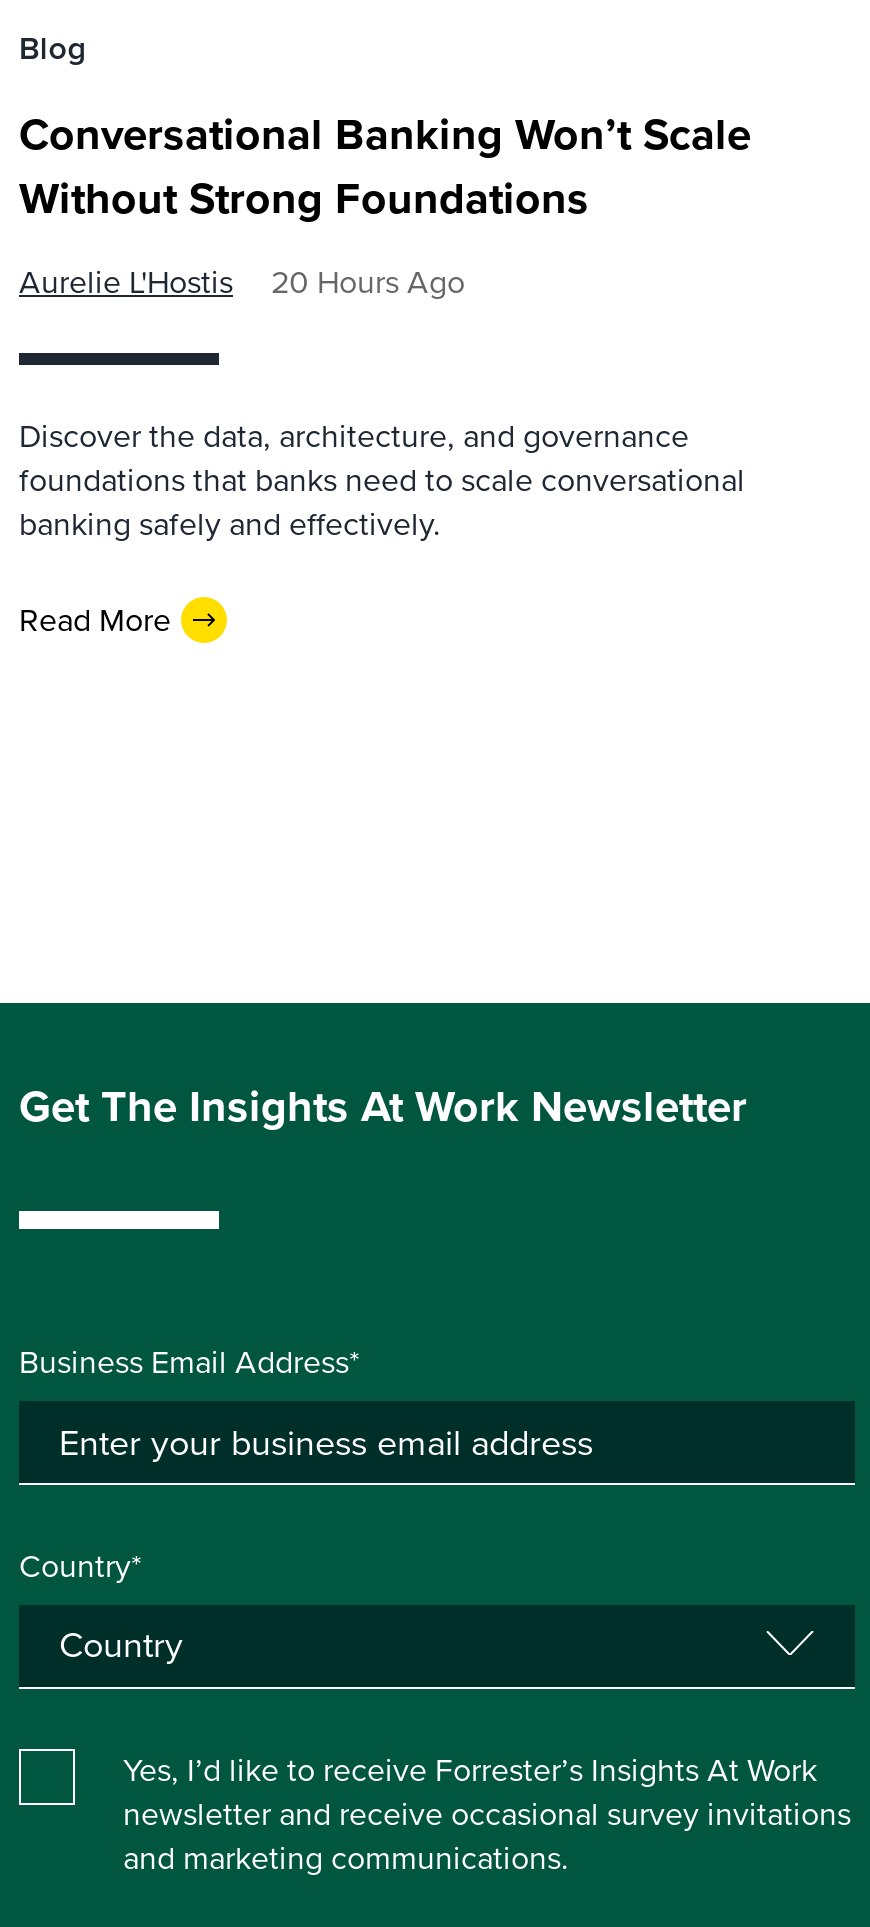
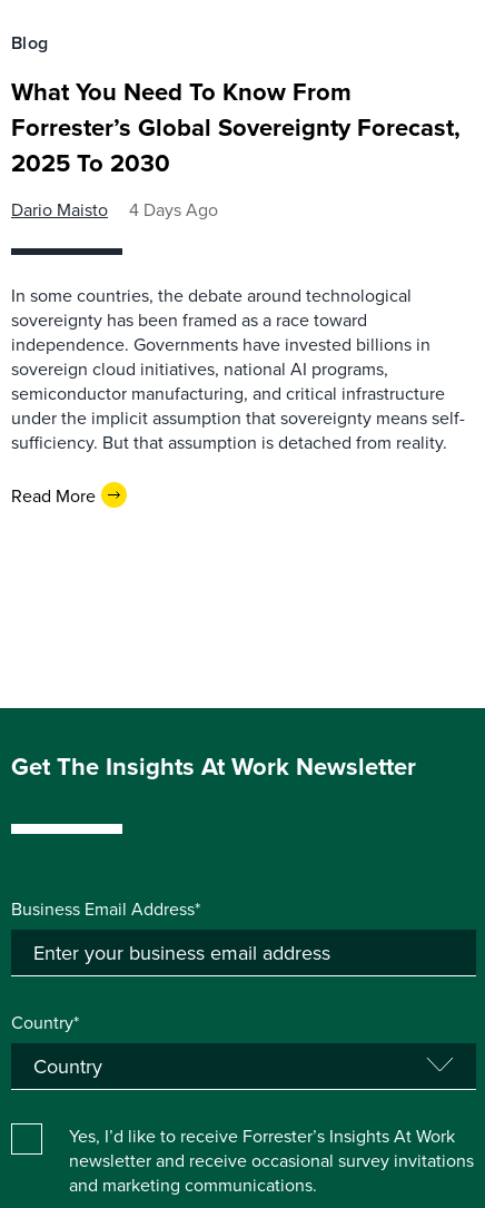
[19,101,751,547] Conversational Banking Won’t Scale | Without Strong Foundations | Aurelie L'Hostis | 20 Hours Ago | Discover the data, architecture, and governance | foundations that banks need to scale conversational | banking safely and effectively. -> [11,73,465,454] What You Need To Know From | Forrester’s Global Sovereignty Forecast, | 2025 To 2030 | Dario Maisto | 4 Days Ago | In some countries, the debate around technological | sovereignty has been framed as a race toward | independence. Governments have invested billions in | sovereign cloud initiatives, national AI programs, | semiconductor manufacturing, and critical infrastructure | under the implicit assumption that sovereignty means self- | sufficiency. But that assumption is detached from reality.

